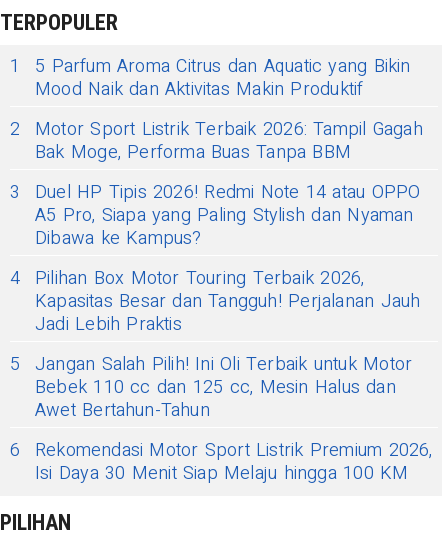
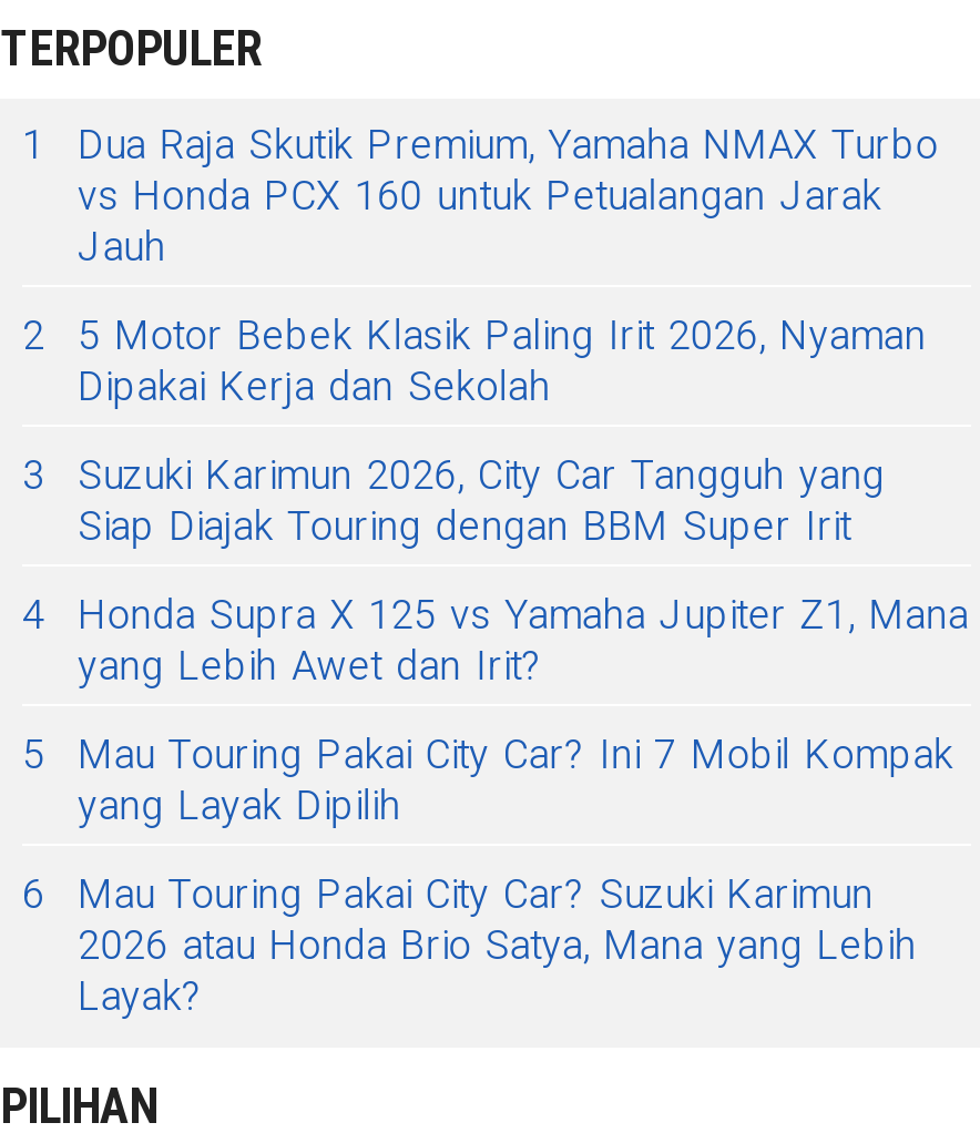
[10,53,410,103] 1 5 Parfum Aroma Citrus dan Aquatic yang Bikin | Mood Naik dan Aktivitas Makin Produktif -> [22,116,938,278] 1 Dua Raja Skutik Premium, Yamaha NMAX Turbo | vs Honda PCX 160 untuk Petualangan Jarak | Jauh
[10,116,423,166] 2 Motor Sport Listrik Terbaik 2026: Tampil Gagah | Bak Moge, Performa Buas Tanpa BBM -> [22,307,926,418] 2 5 Motor Bebek Klasik Paling Irit 2026, Nyaman | Dipakai Kerja dan Sekolah
[10,179,420,252] 3 Duel HP Tipis 2026! Redmi Note 14 atau OPPO | A5 Pro, Siapa yang Paling Stylish dan Nyaman | Dibawa ke Kampus? -> [22,447,885,557] 3 Suzuki Karimun 2026, City Car Tangguh yang | Siap Diajak Touring dengan BBM Super Irit
[10,265,420,338] 4 Pilihan Box Motor Touring Terbaik 2026, | Kapasitas Besar dan Tangguh! Perjalanan Jauh | Jadi Lebih Praktis -> [22,586,968,697] 4 Honda Supra X 125 vs Yamaha Jupiter Z1, Mana | yang Lebih Awet dan Irit?
[10,351,412,424] 5 Jangan Salah Pilih! Ini Oli Terbaik untuk Motor | Bebek 110 cc dan 125 cc, Mesin Halus dan | Awet Bertahun-Tahun -> [22,726,953,837] 5 Mau Touring Pakai City Car? Ini 7 Mobil Kompak | yang Layak Dipilih
[10,437,432,487] 6 Rekomendasi Motor Sport Listrik Premium 2026, | Isi Daya 30 Menit Siap Melaju hingga 100 KM -> [22,866,916,1027] 6 Mau Touring Pakai City Car? Suzuki Karimun | 2026 atau Honda Brio Satya, Mana yang Lebih | Layak?

